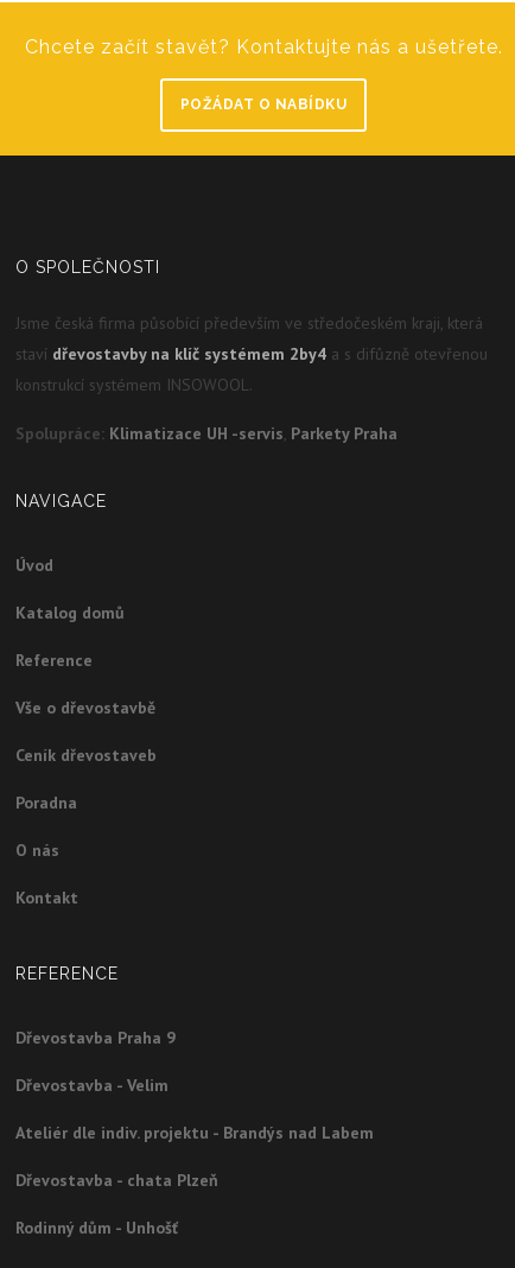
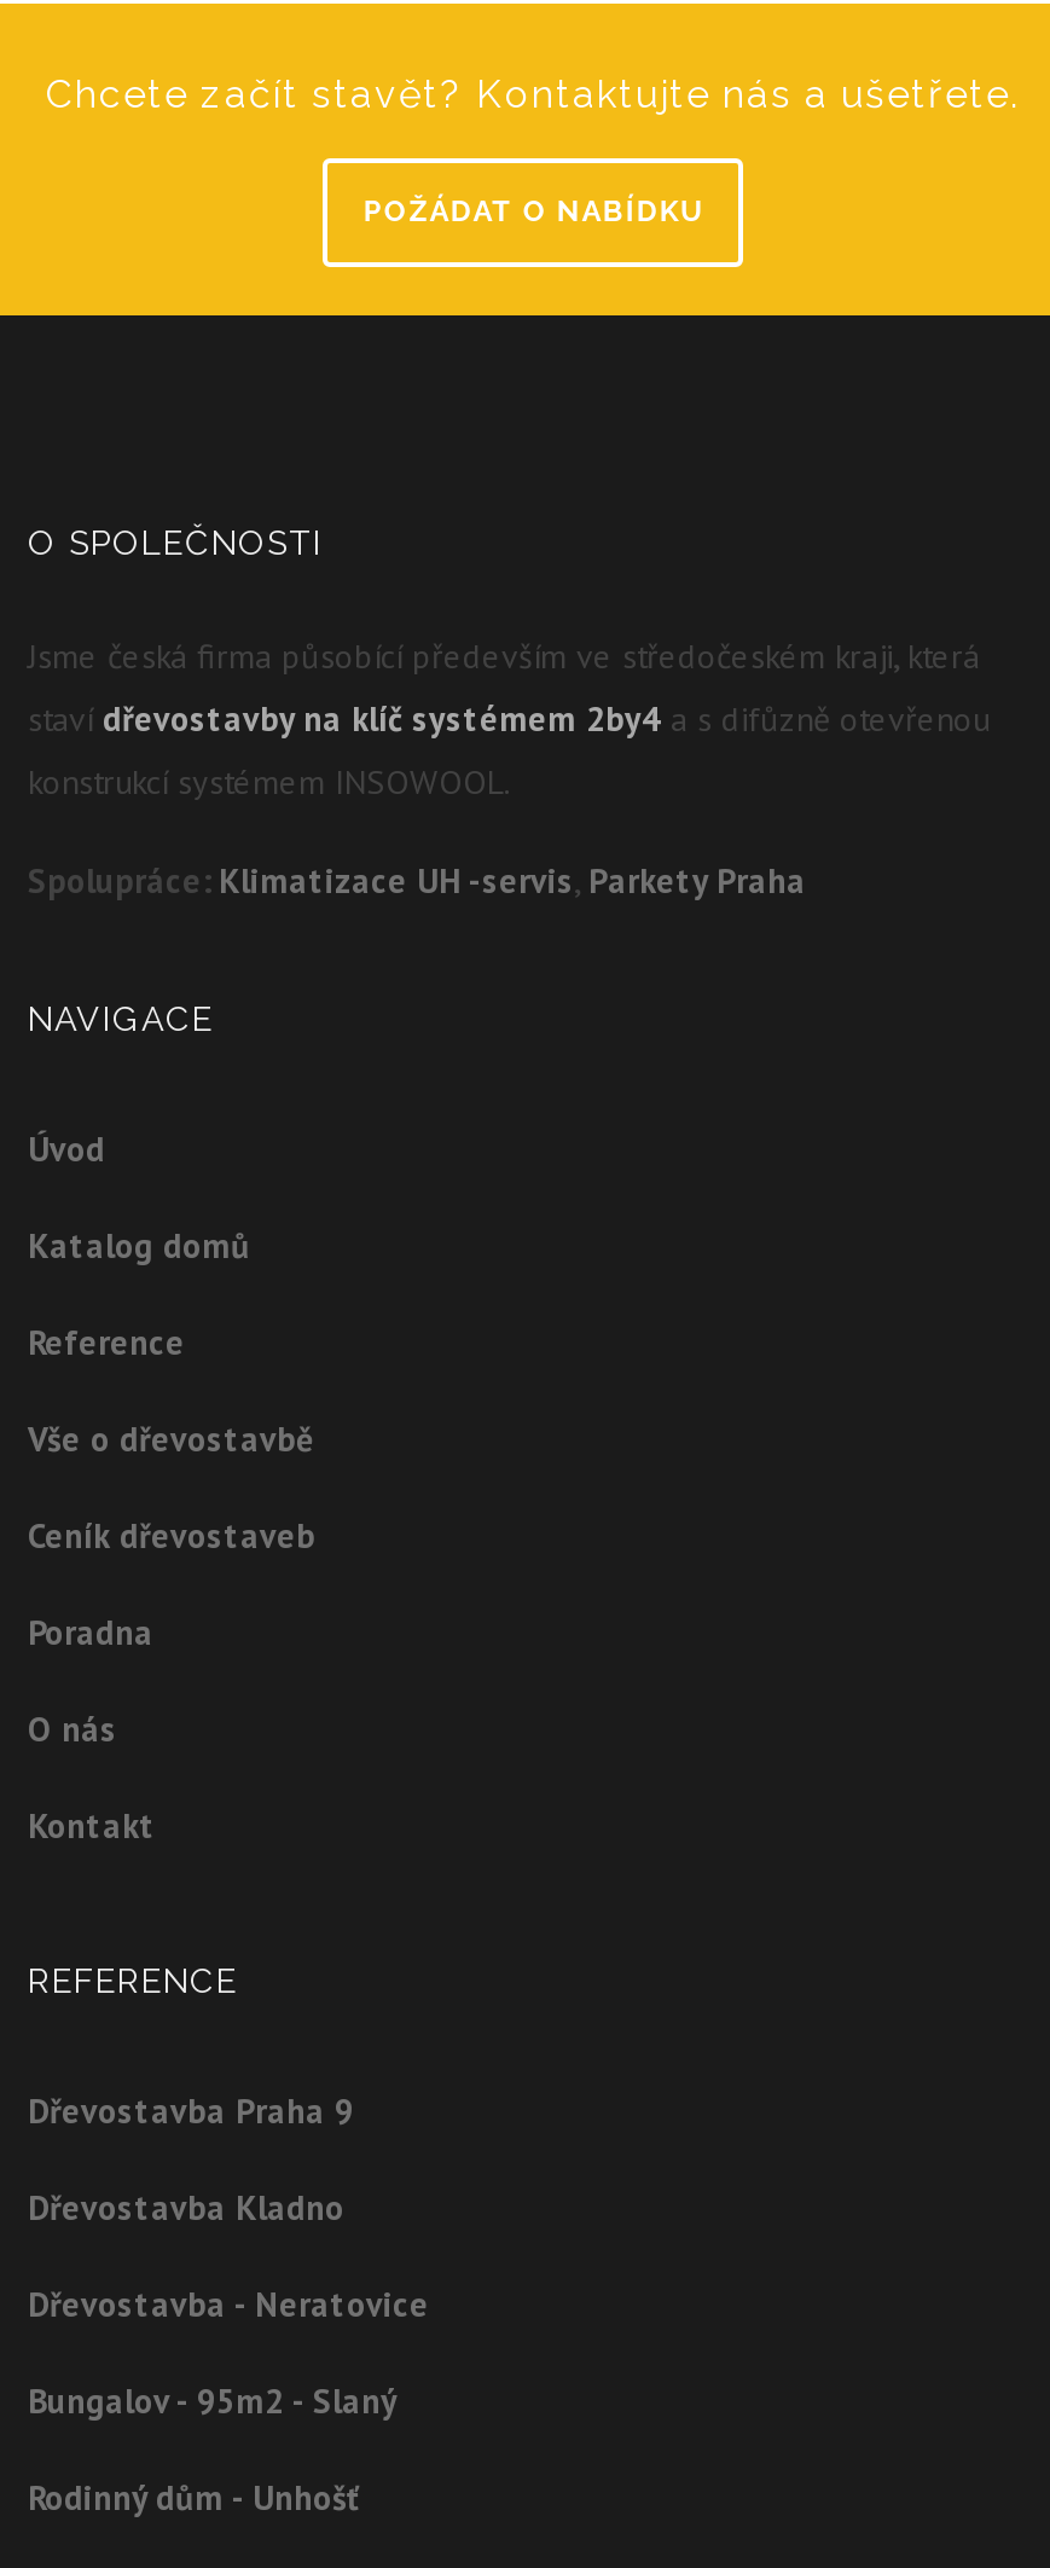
[15,1074,169,1095] Dřevostavba - Velim -> [28,2185,344,2229] Dřevostavba Kladno
[15,1121,374,1143] Ateliér dle indiv. projektu - Brandýs nad Labem -> [28,2282,429,2325] Dřevostavba - Neratovice
[15,1169,218,1190] Dřevostavba - chata Plzeň -> [28,2379,398,2422] Bungalov - 95m2 - Slaný

